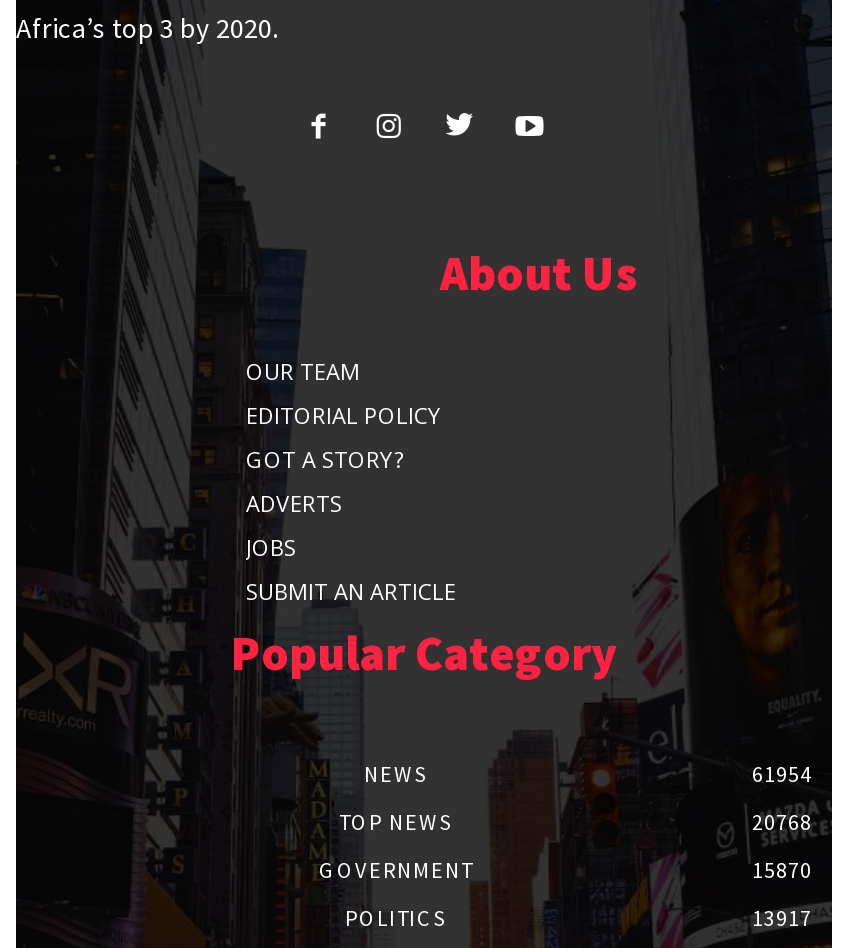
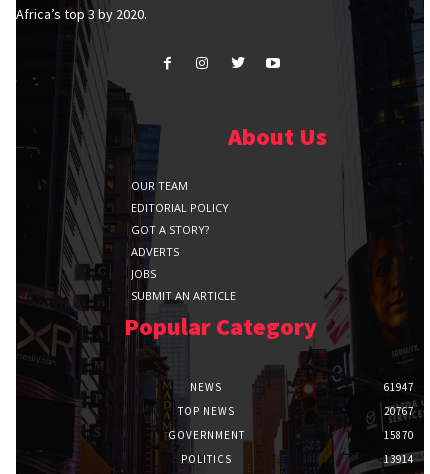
[752,761,812,789] 61954 -> [384,380,414,394] 61947
[752,809,812,837] 20768 -> [384,404,414,418] 20767
[752,905,812,933] 13917 -> [384,452,414,466] 13914

